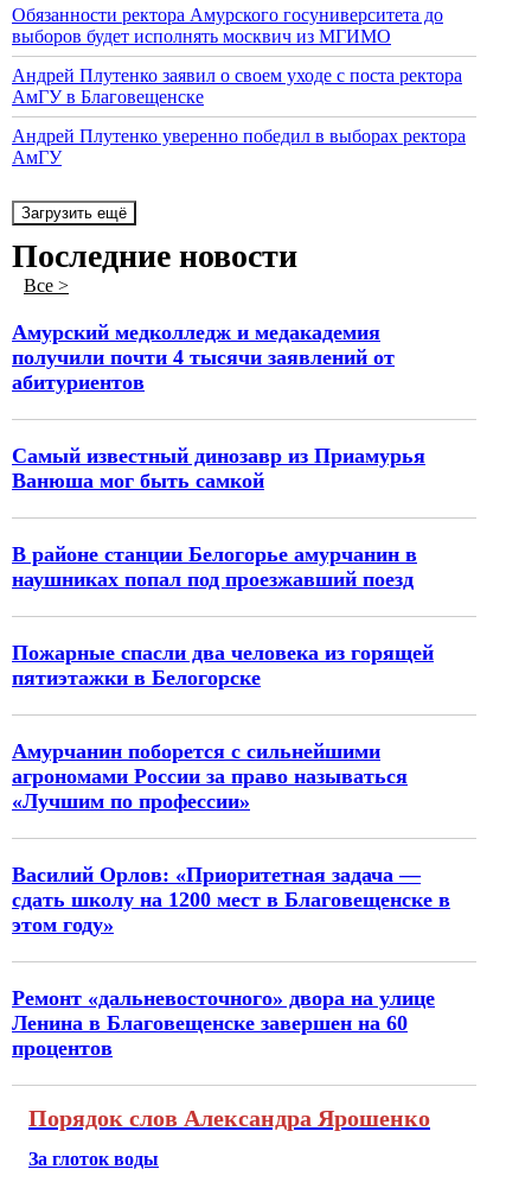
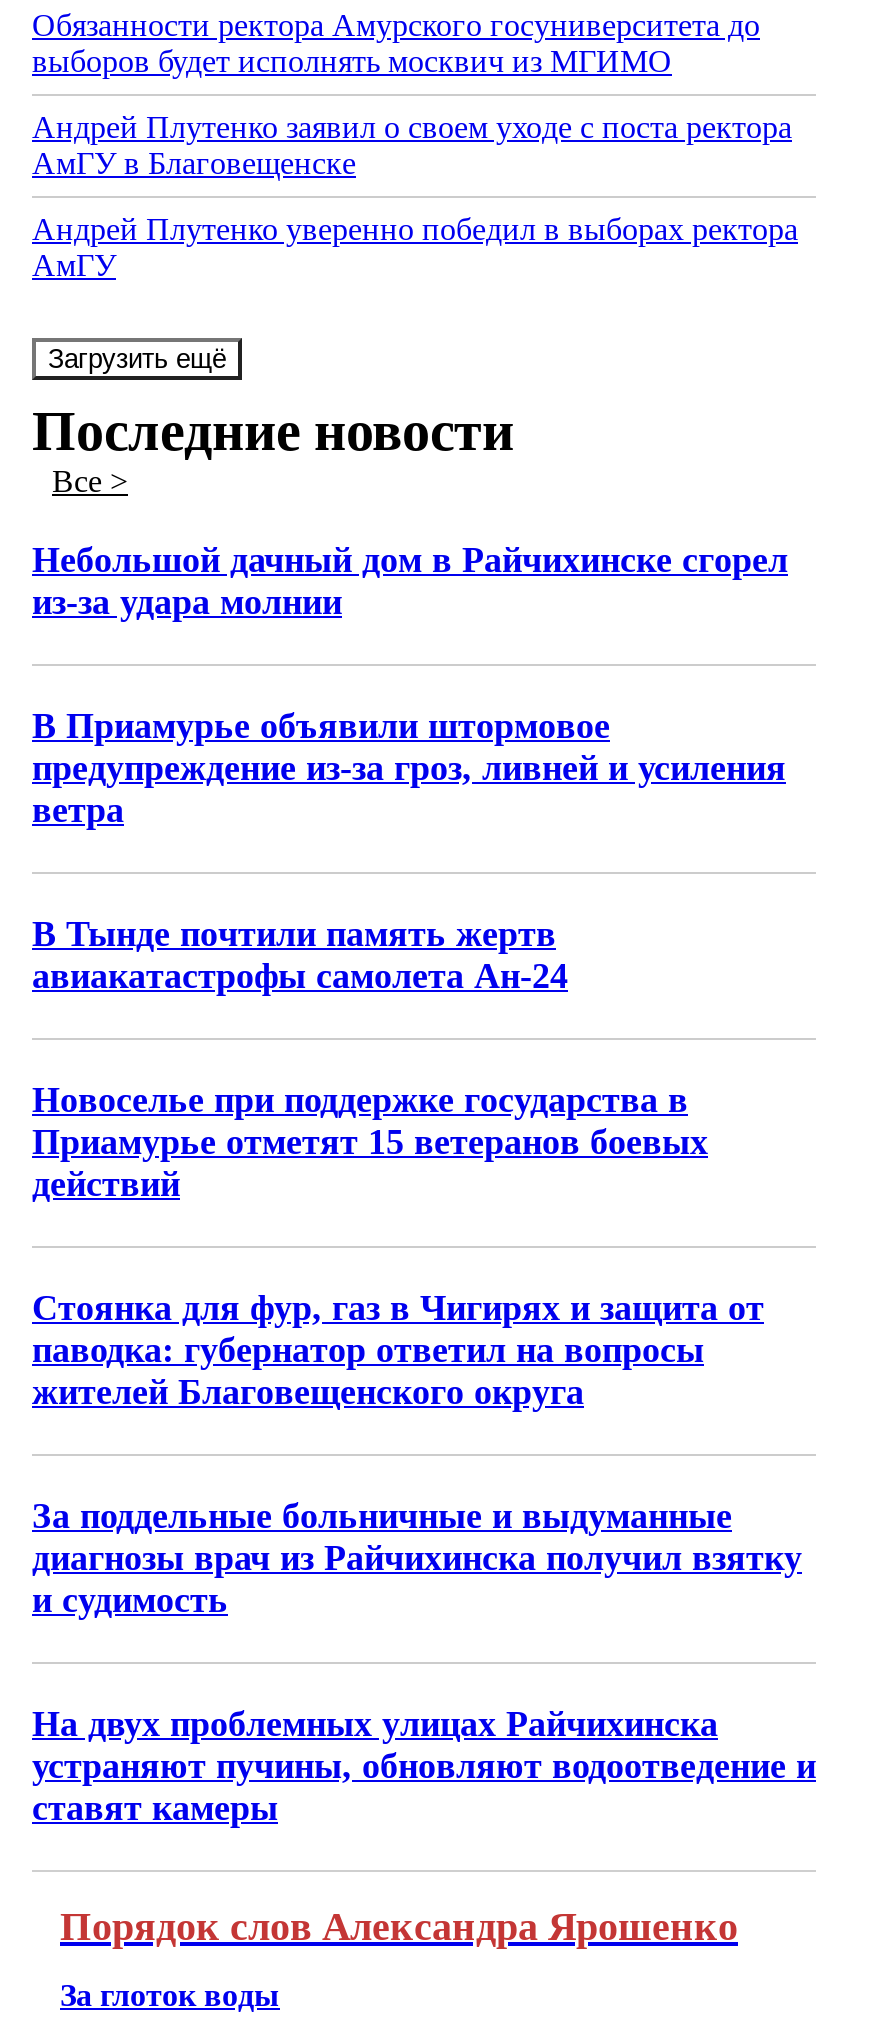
[12,321,395,394] Амурский медколледж и медакадемия | получили почти 4 тысячи заявлений от | абитуриентов -> [32,541,788,623] Небольшой дачный дом в Райчихинске сгорел | из-за удара молнии
[12,444,425,493] Самый известный динозавр из Приамурья | Ванюша мог быть самкой -> [32,707,786,831] В Приамурье объявили штормовое | предупреждение из-за гроз, ливней и усиления | ветра
[12,543,417,591] В районе станции Белогорье амурчанин в | наушниках попал под проезжавший поезд -> [32,915,568,997] В Тынде почтили память жертв | авиакатастрофы самолета Ан-24
[12,641,434,690] Пожарные спасли два человека из горящей | пятиэтажки в Белогорске -> [32,1081,708,1205] Новоселье при поддержке государства в | Приамурье отметят 15 ветеранов боевых | действий
[12,740,408,813] Амурчанин поборется с сильнейшими | агрономами России за право называться | «Лучшим по профессии» -> [32,1289,764,1413] Стоянка для фур, газ в Чигирях и защита от | паводка: губернатор ответил на вопросы | жителей Благовещенского округа
[12,863,450,937] Василий Орлов: «Приоритетная задача — | сдать школу на 1200 мест в Благовещенске в | этом году» -> [32,1497,802,1621] За поддельные больничные и выдуманные | диагнозы врач из Райчихинска получил взятку | и судимость
[12,987,435,1060] Ремонт «дальневосточного» двора на улице | Ленина в Благовещенске завершен на 60 | процентов -> [32,1705,816,1829] На двух проблемных улицах Райчихинска | устраняют пучины, обновляют водоотведение и | ставят камеры

